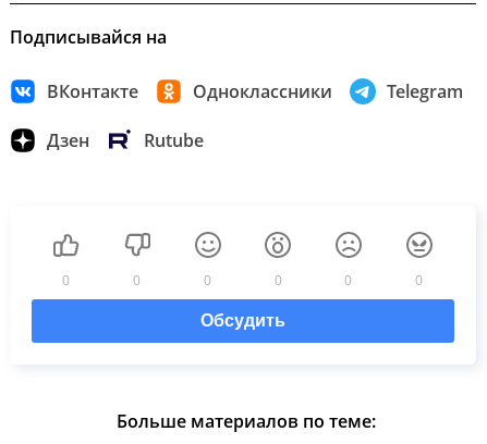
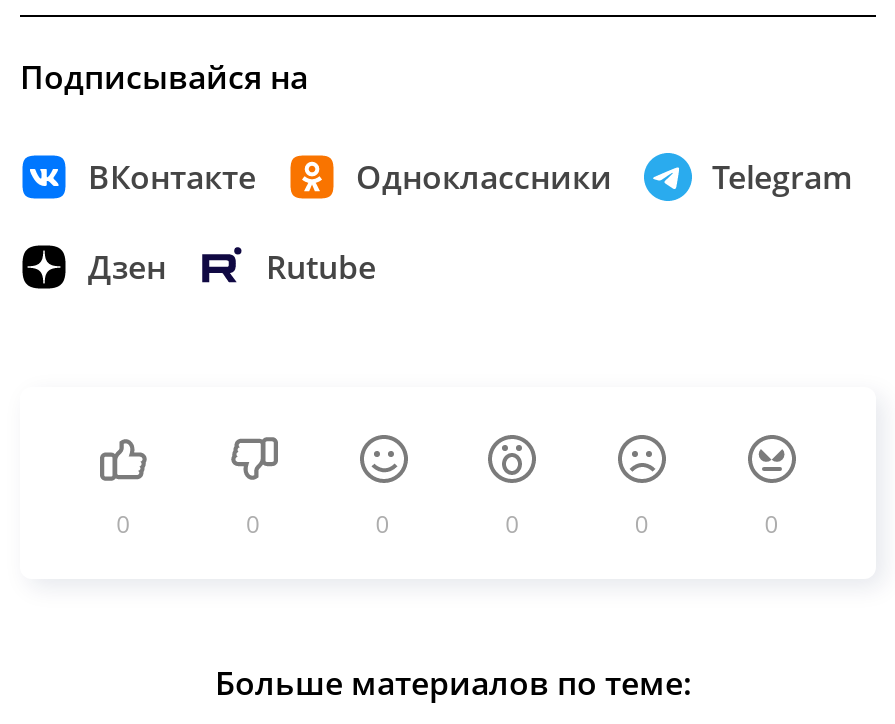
[200,312,285,330] Обсудить -> none

